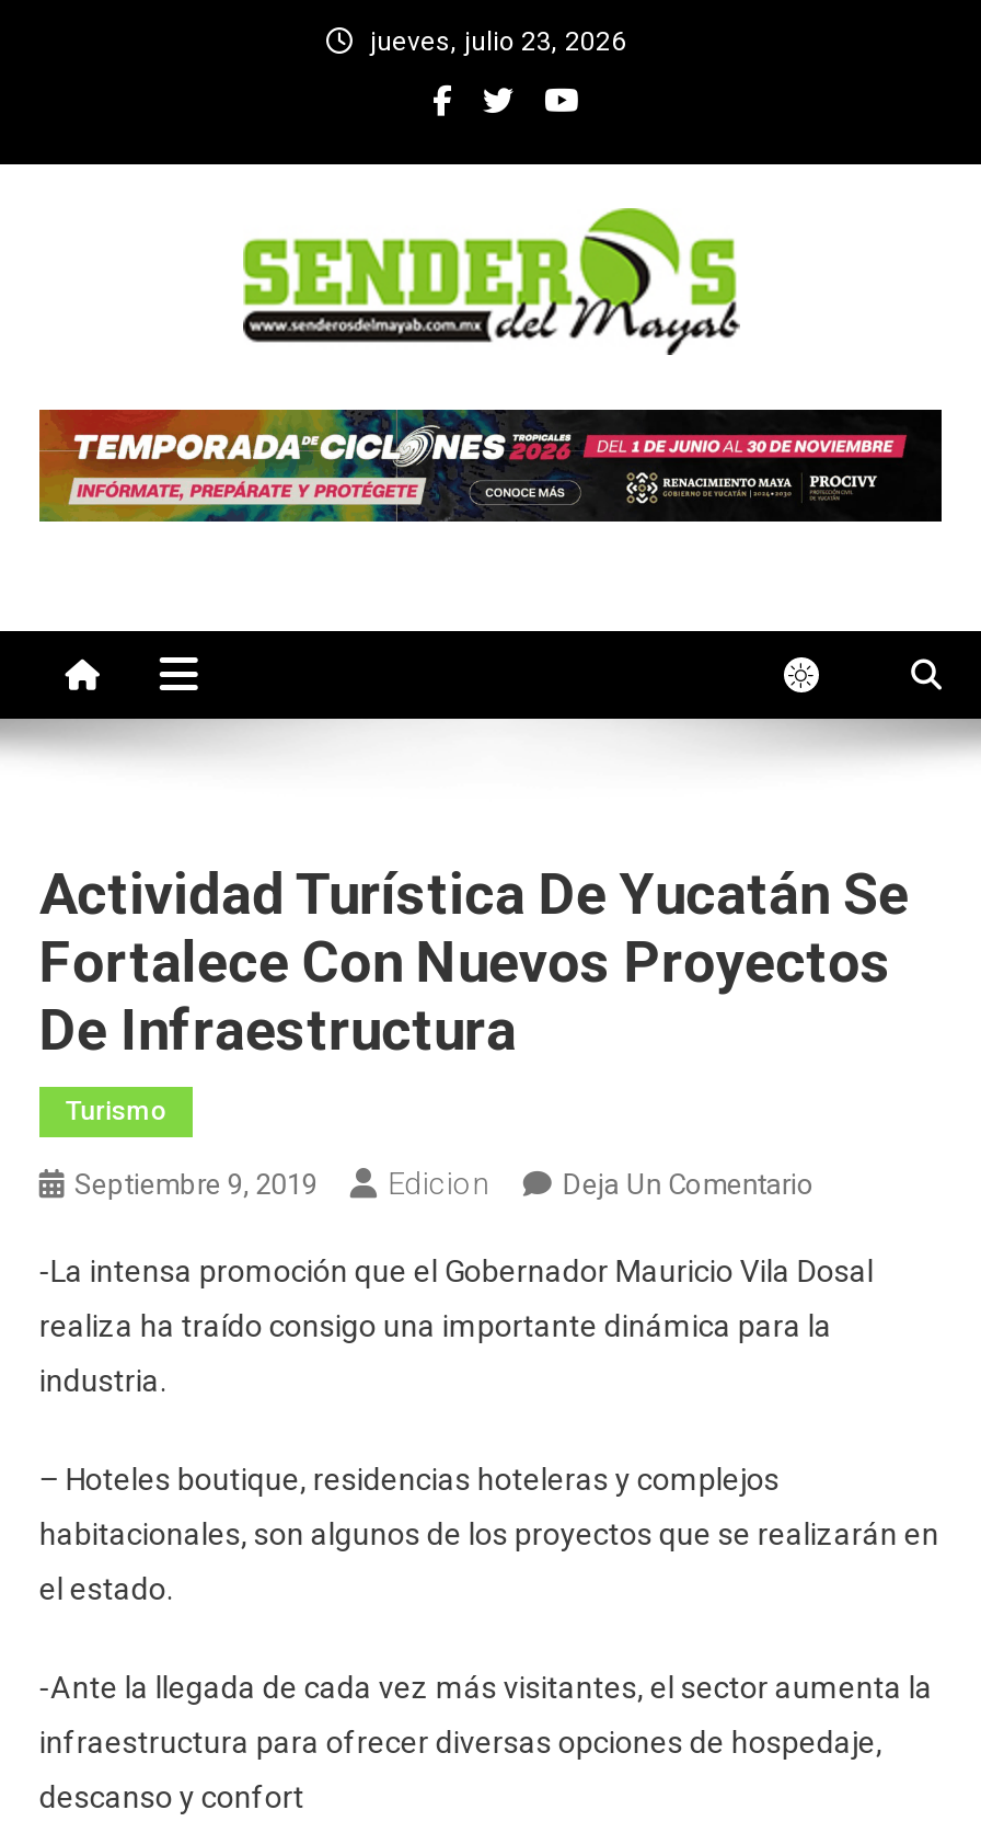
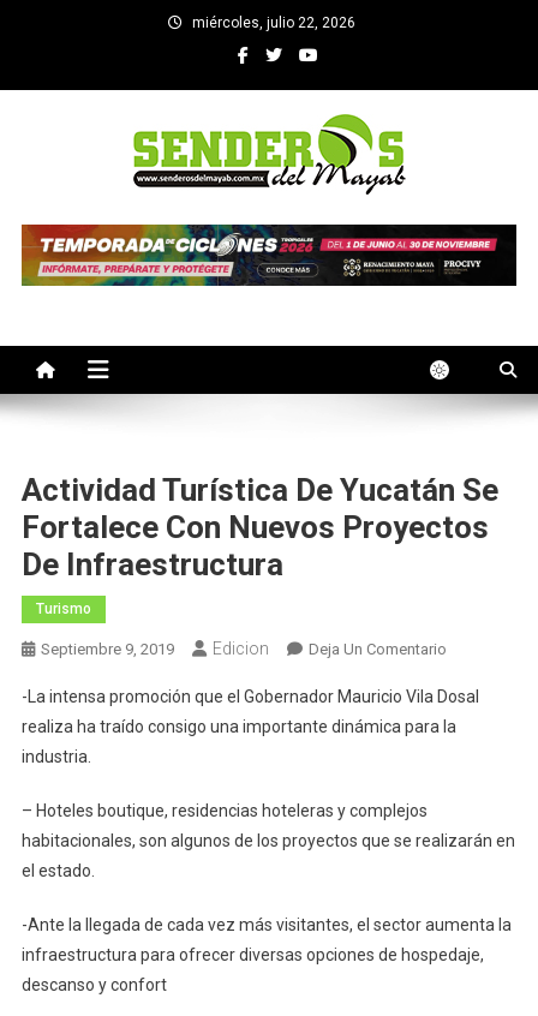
[370,26,626,57] jueves, julio 23, 2026 -> [192,14,355,31] miércoles, julio 22, 2026

